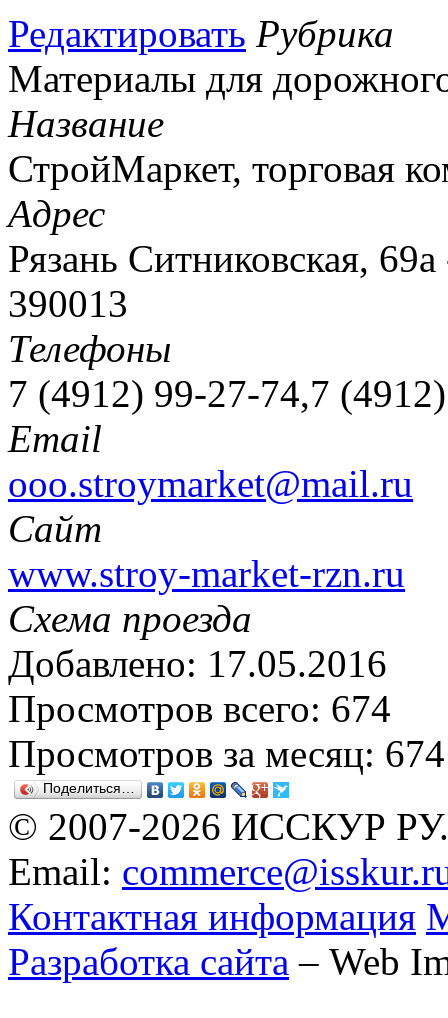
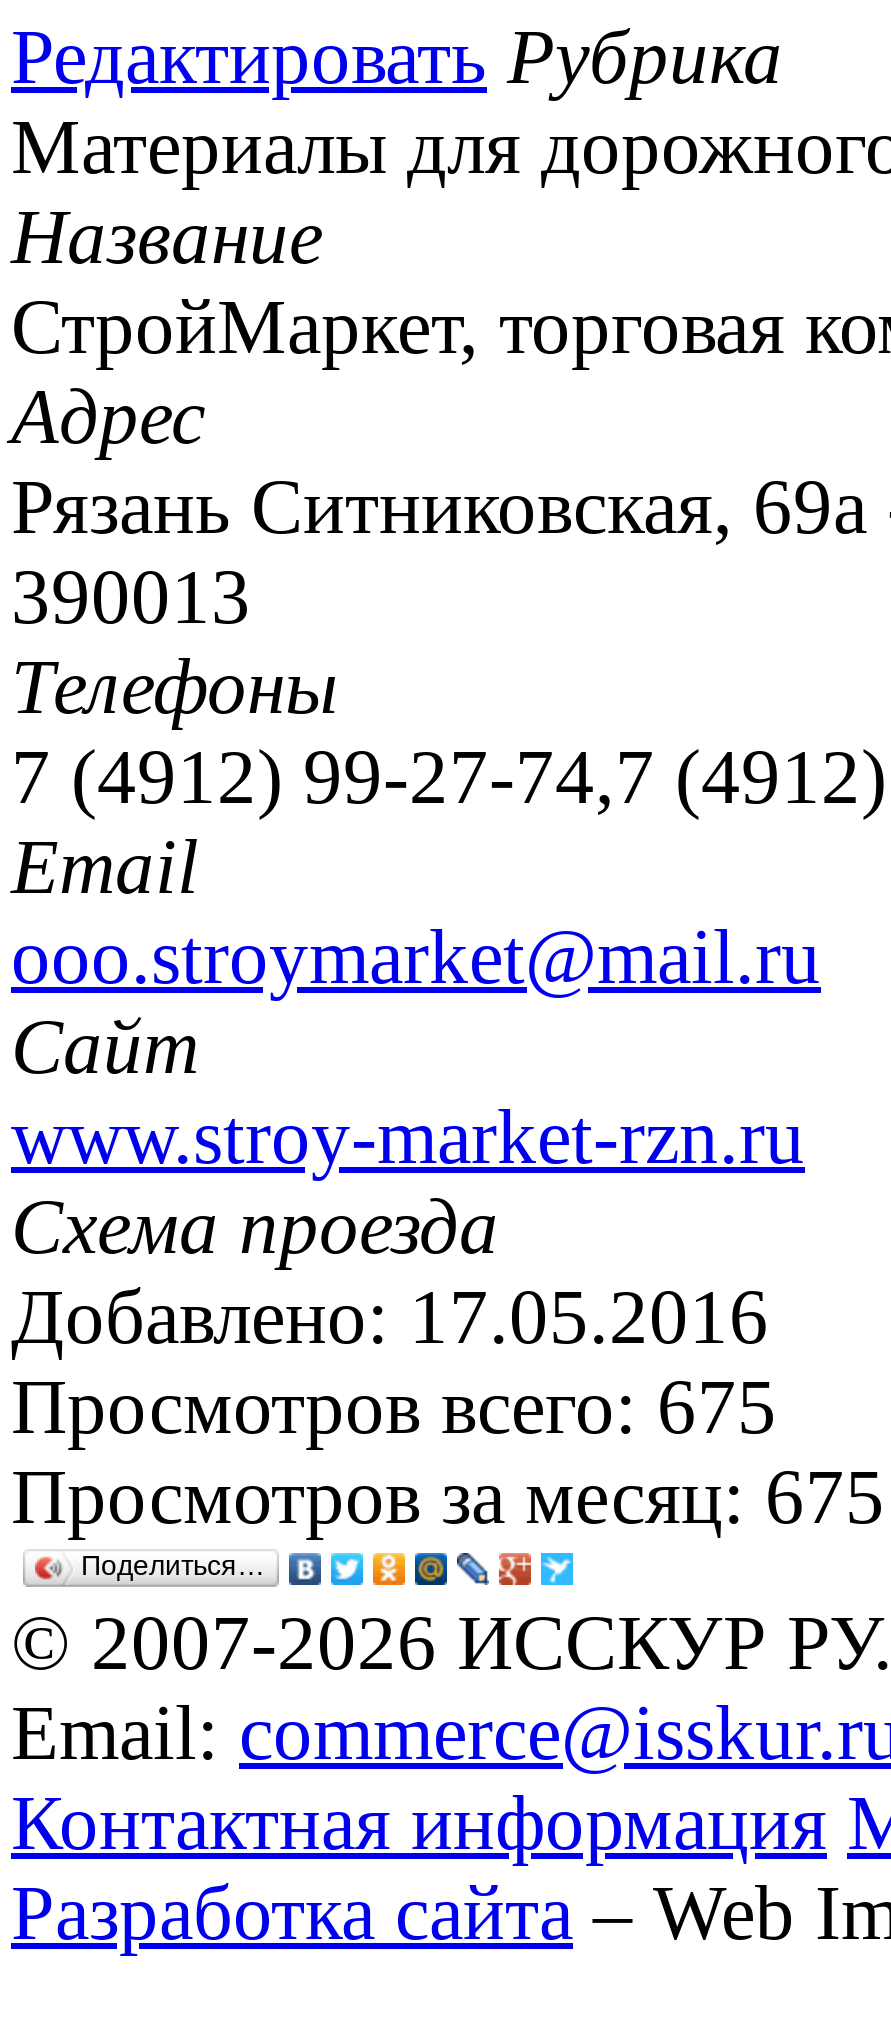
[8,687,391,730] Просмотров всего: 674 -> [11,1362,777,1448] Просмотров всего: 675
[8,732,445,775] Просмотров за месяц: 674 -> [11,1452,885,1538] Просмотров за месяц: 675

